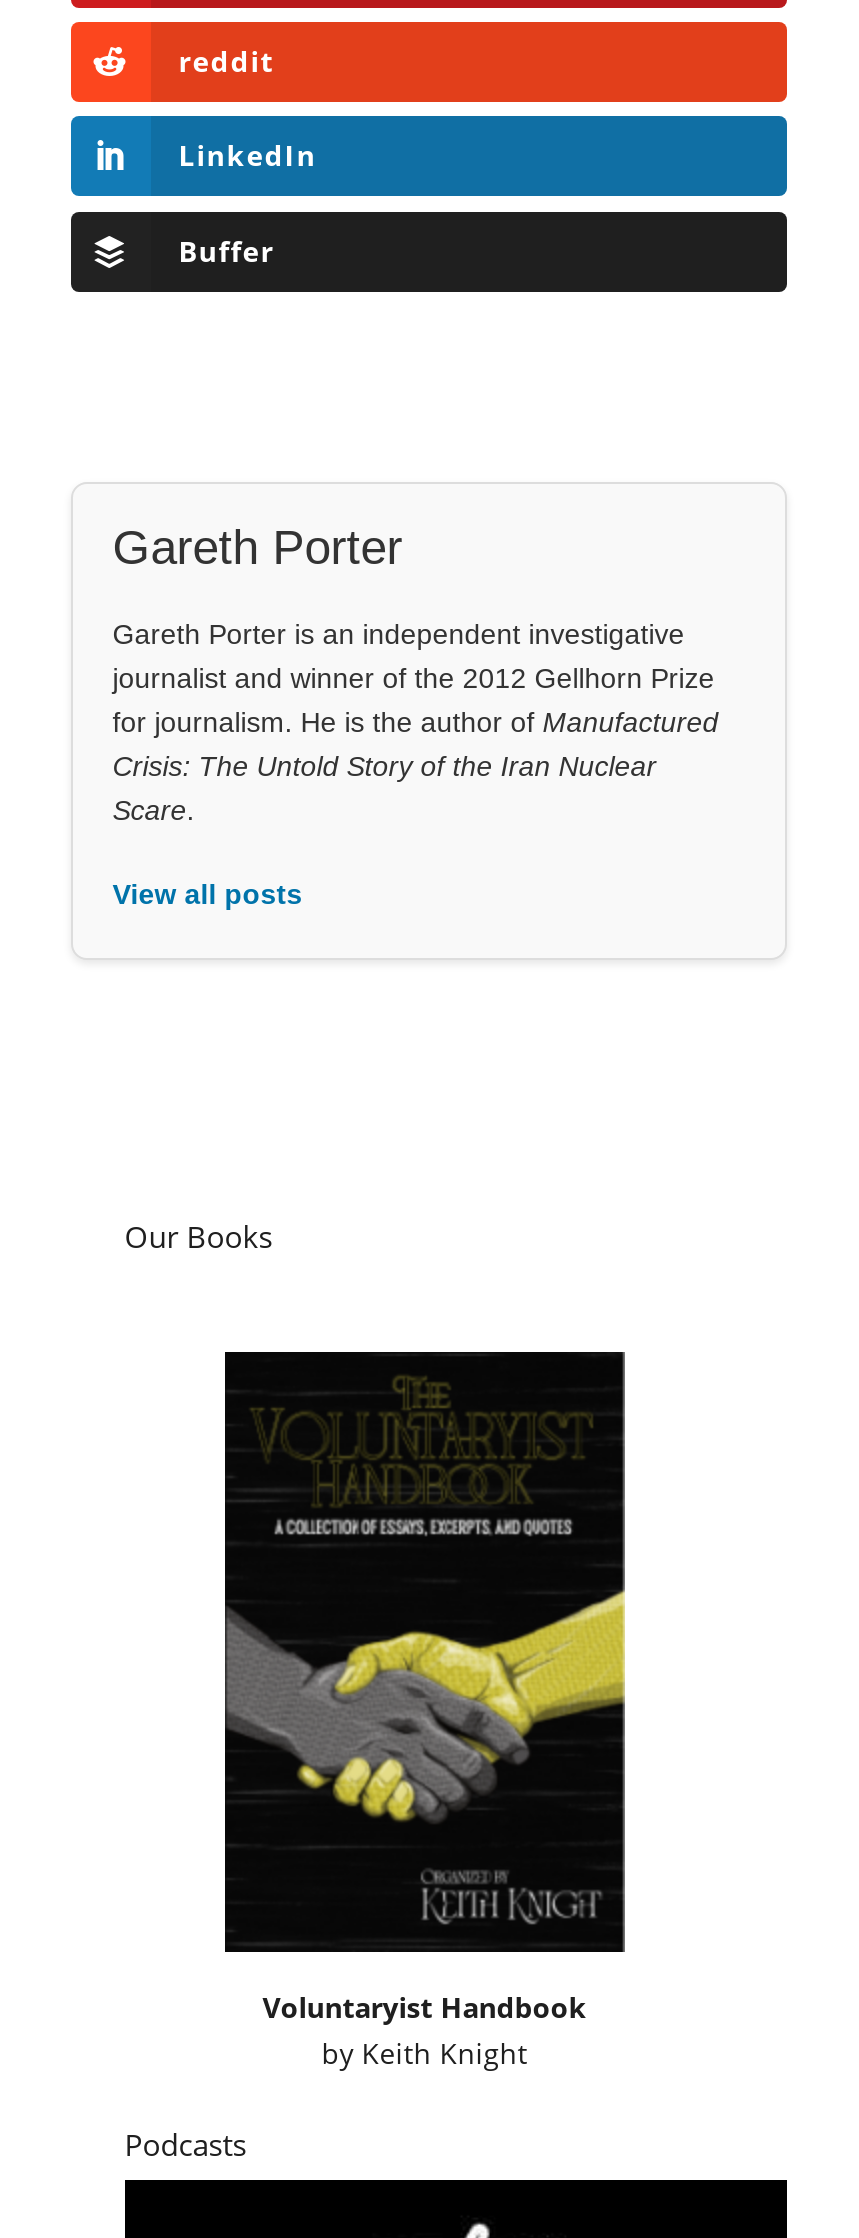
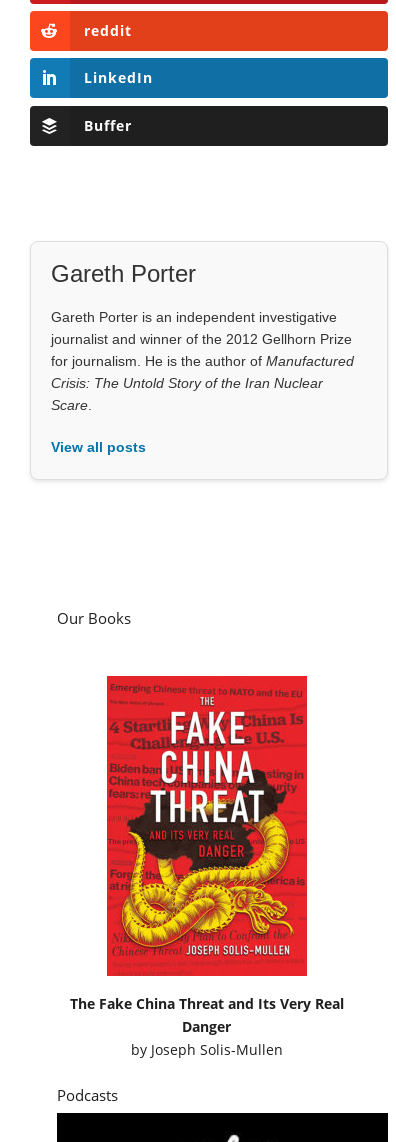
[223,1350,627,2071] [image] | Voluntaryist Handbook | by Keith Knight -> [70,675,344,1059] [image] | The Fake China Threat and Its Very Real | Danger | by Joseph Solis-Mullen

